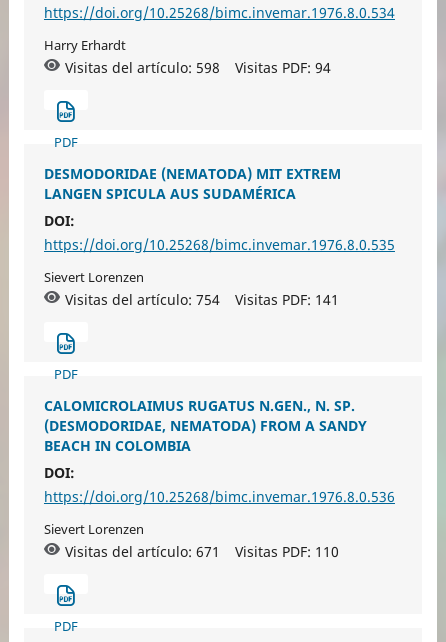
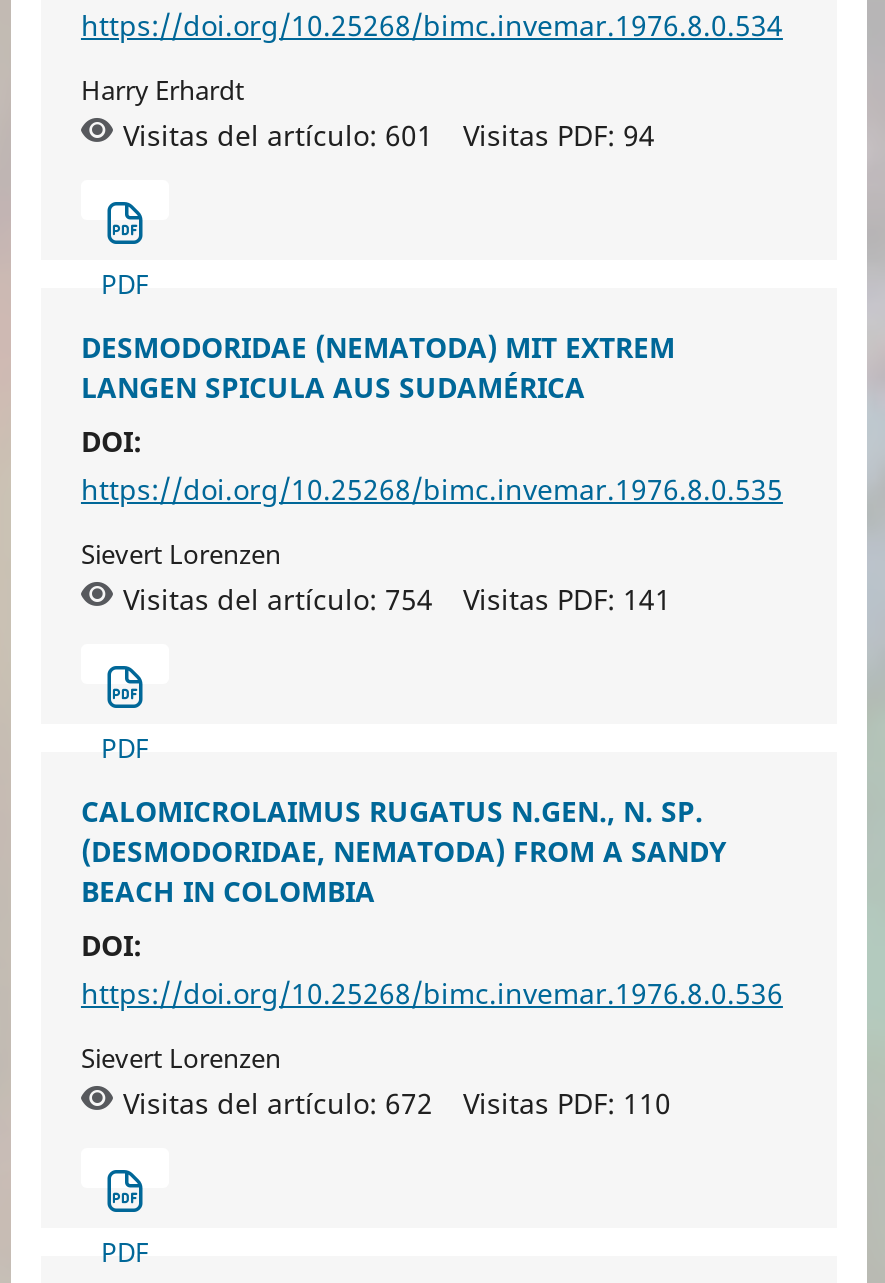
[65,58,220,77] Visitas del artículo: 598 -> [123,116,433,154] Visitas del artículo: 601
[65,542,220,561] Visitas del artículo: 671 -> [123,1084,433,1122] Visitas del artículo: 672

